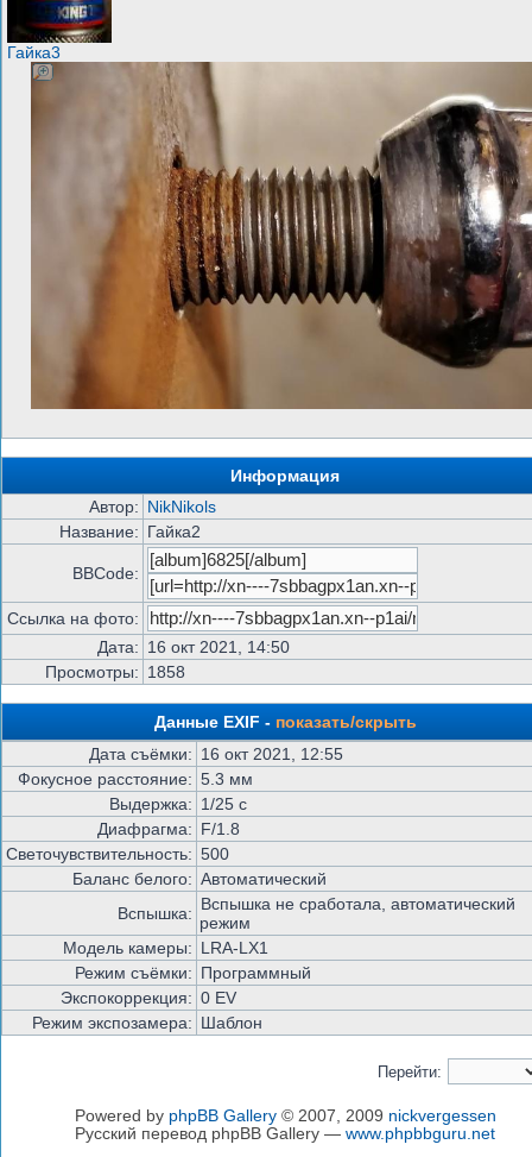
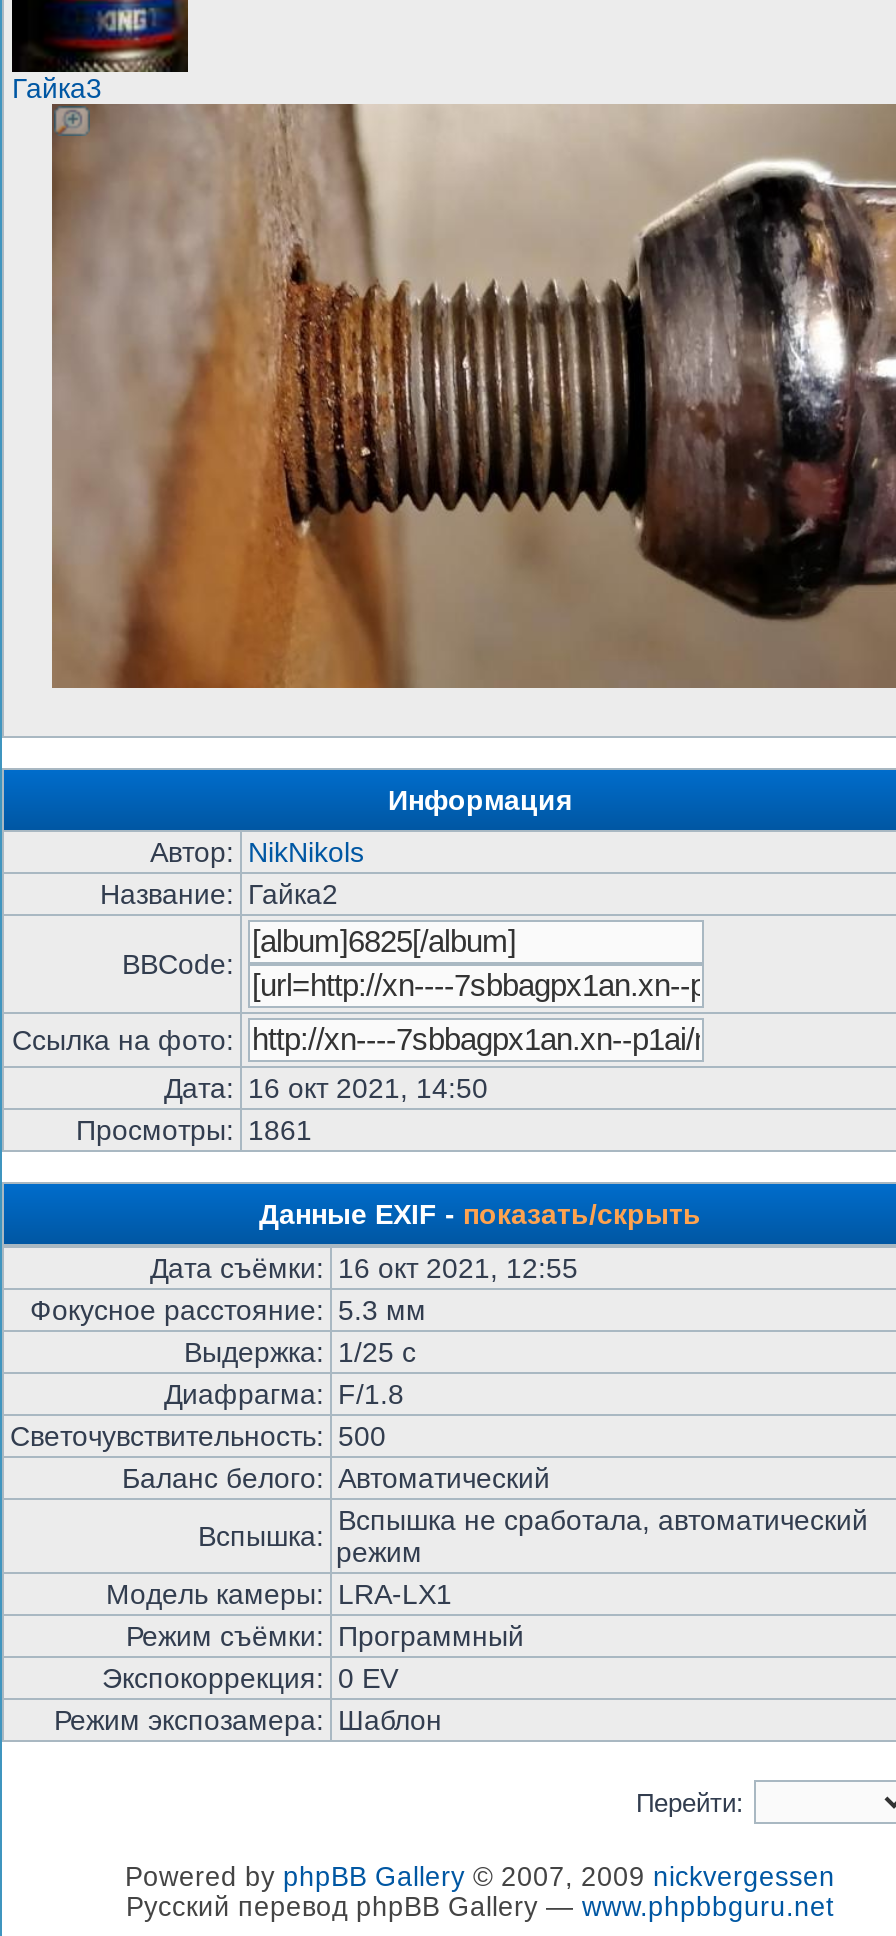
[45,662,185,681] Просмотры: 1858 -> [76,1114,312,1146] Просмотры: 1861

